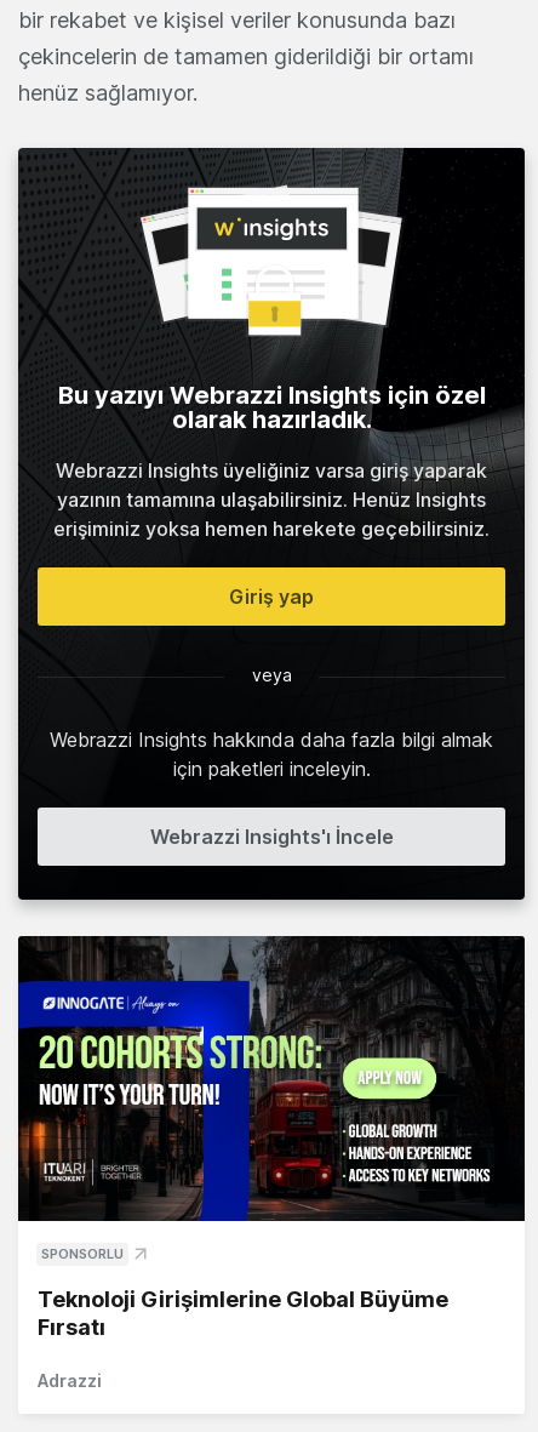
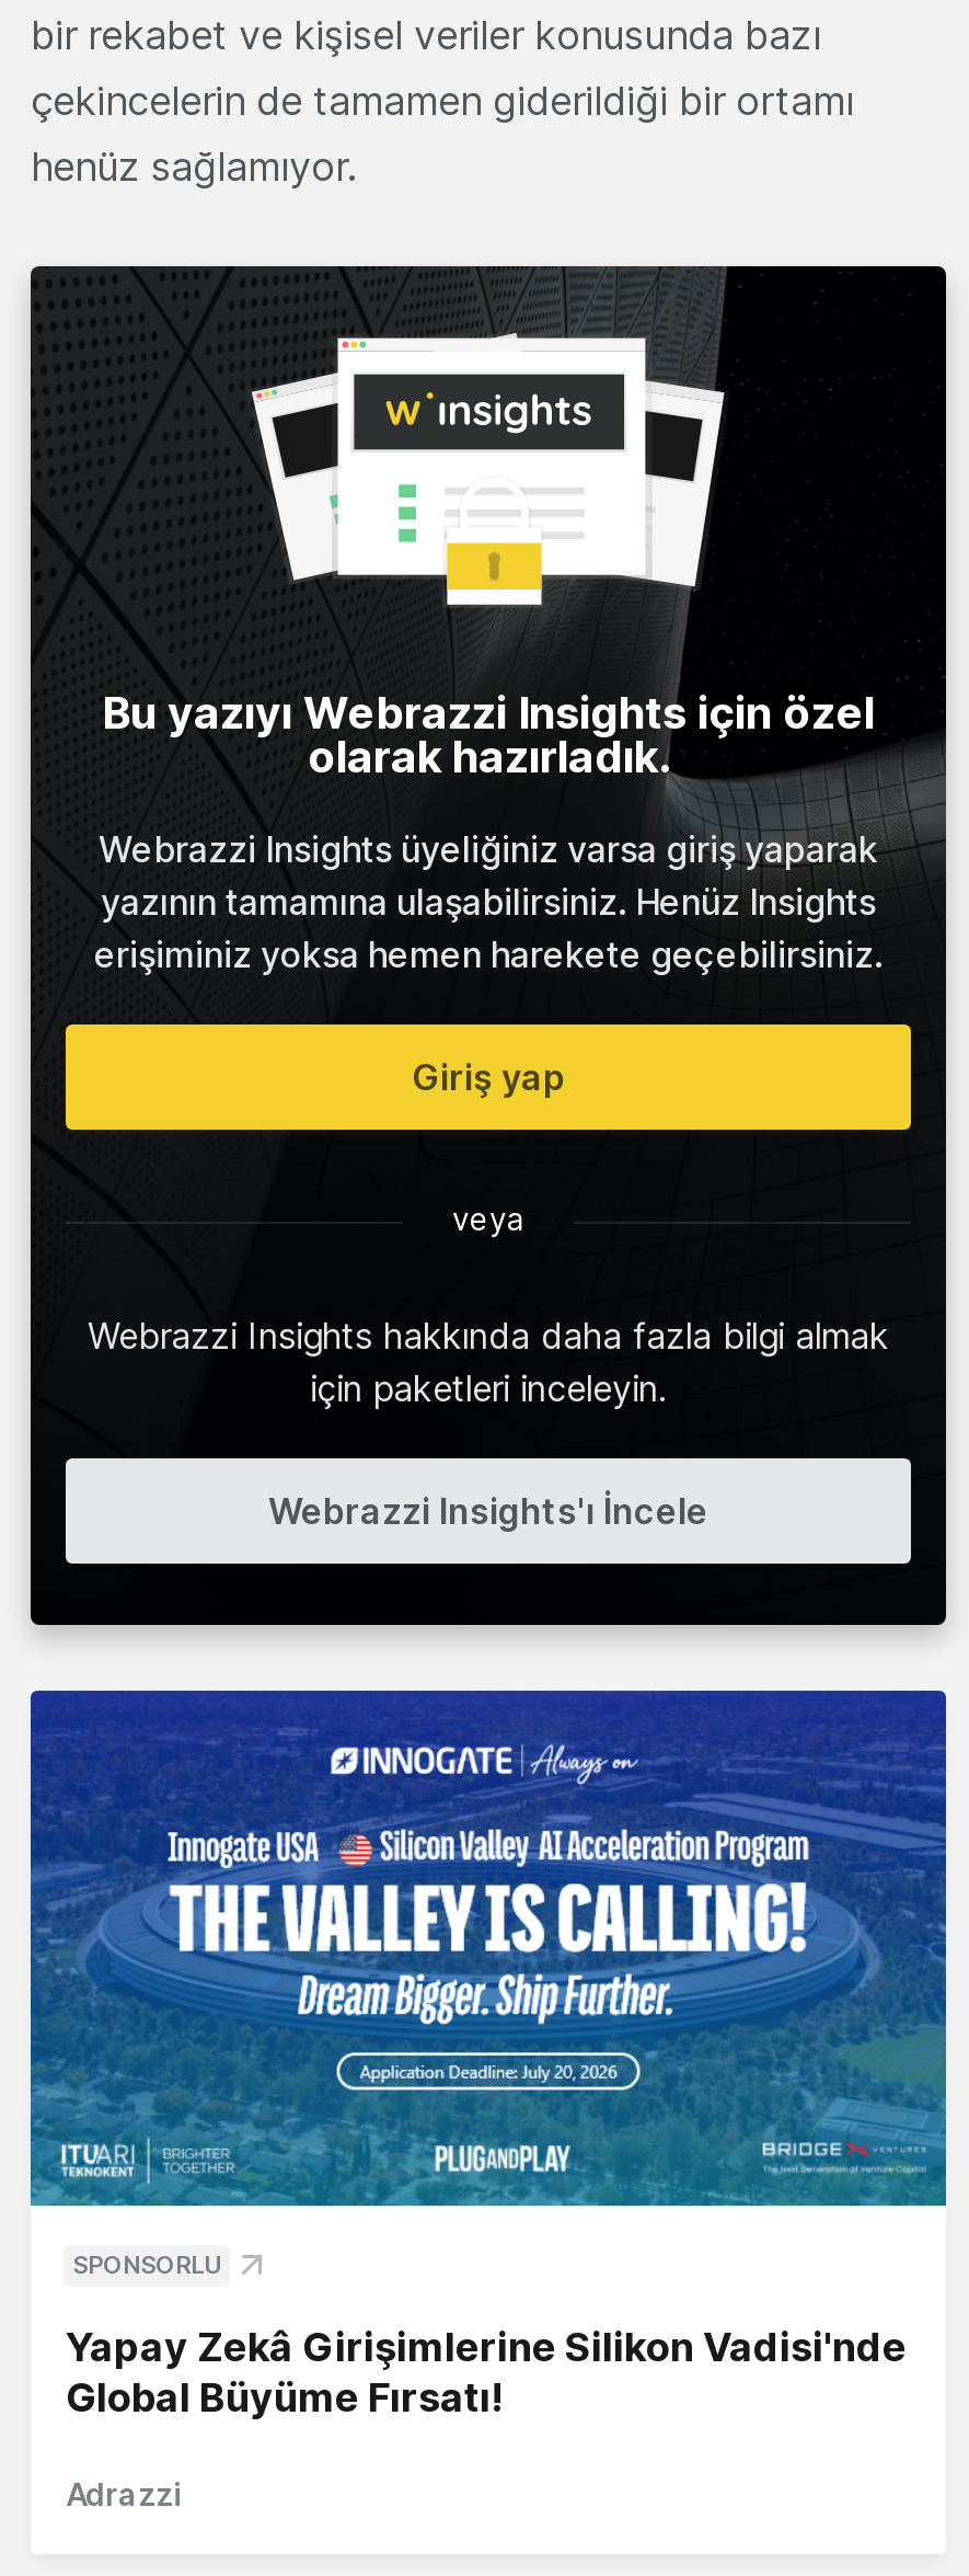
[17,935,526,1222] [image] -> [28,1688,948,2208] [image]
[38,1287,448,1340] Teknoloji Girişimlerine Global Büyüme | Fırsatı -> [66,2324,907,2421] Yapay Zekâ Girişimlerine Silikon Vadisi'nde | Global Büyüme Fırsatı!

